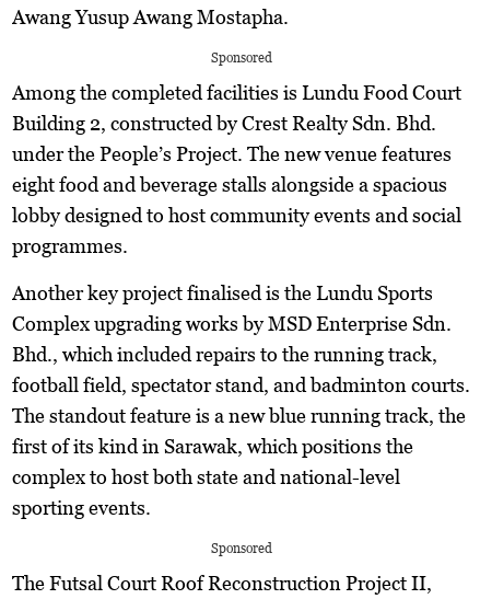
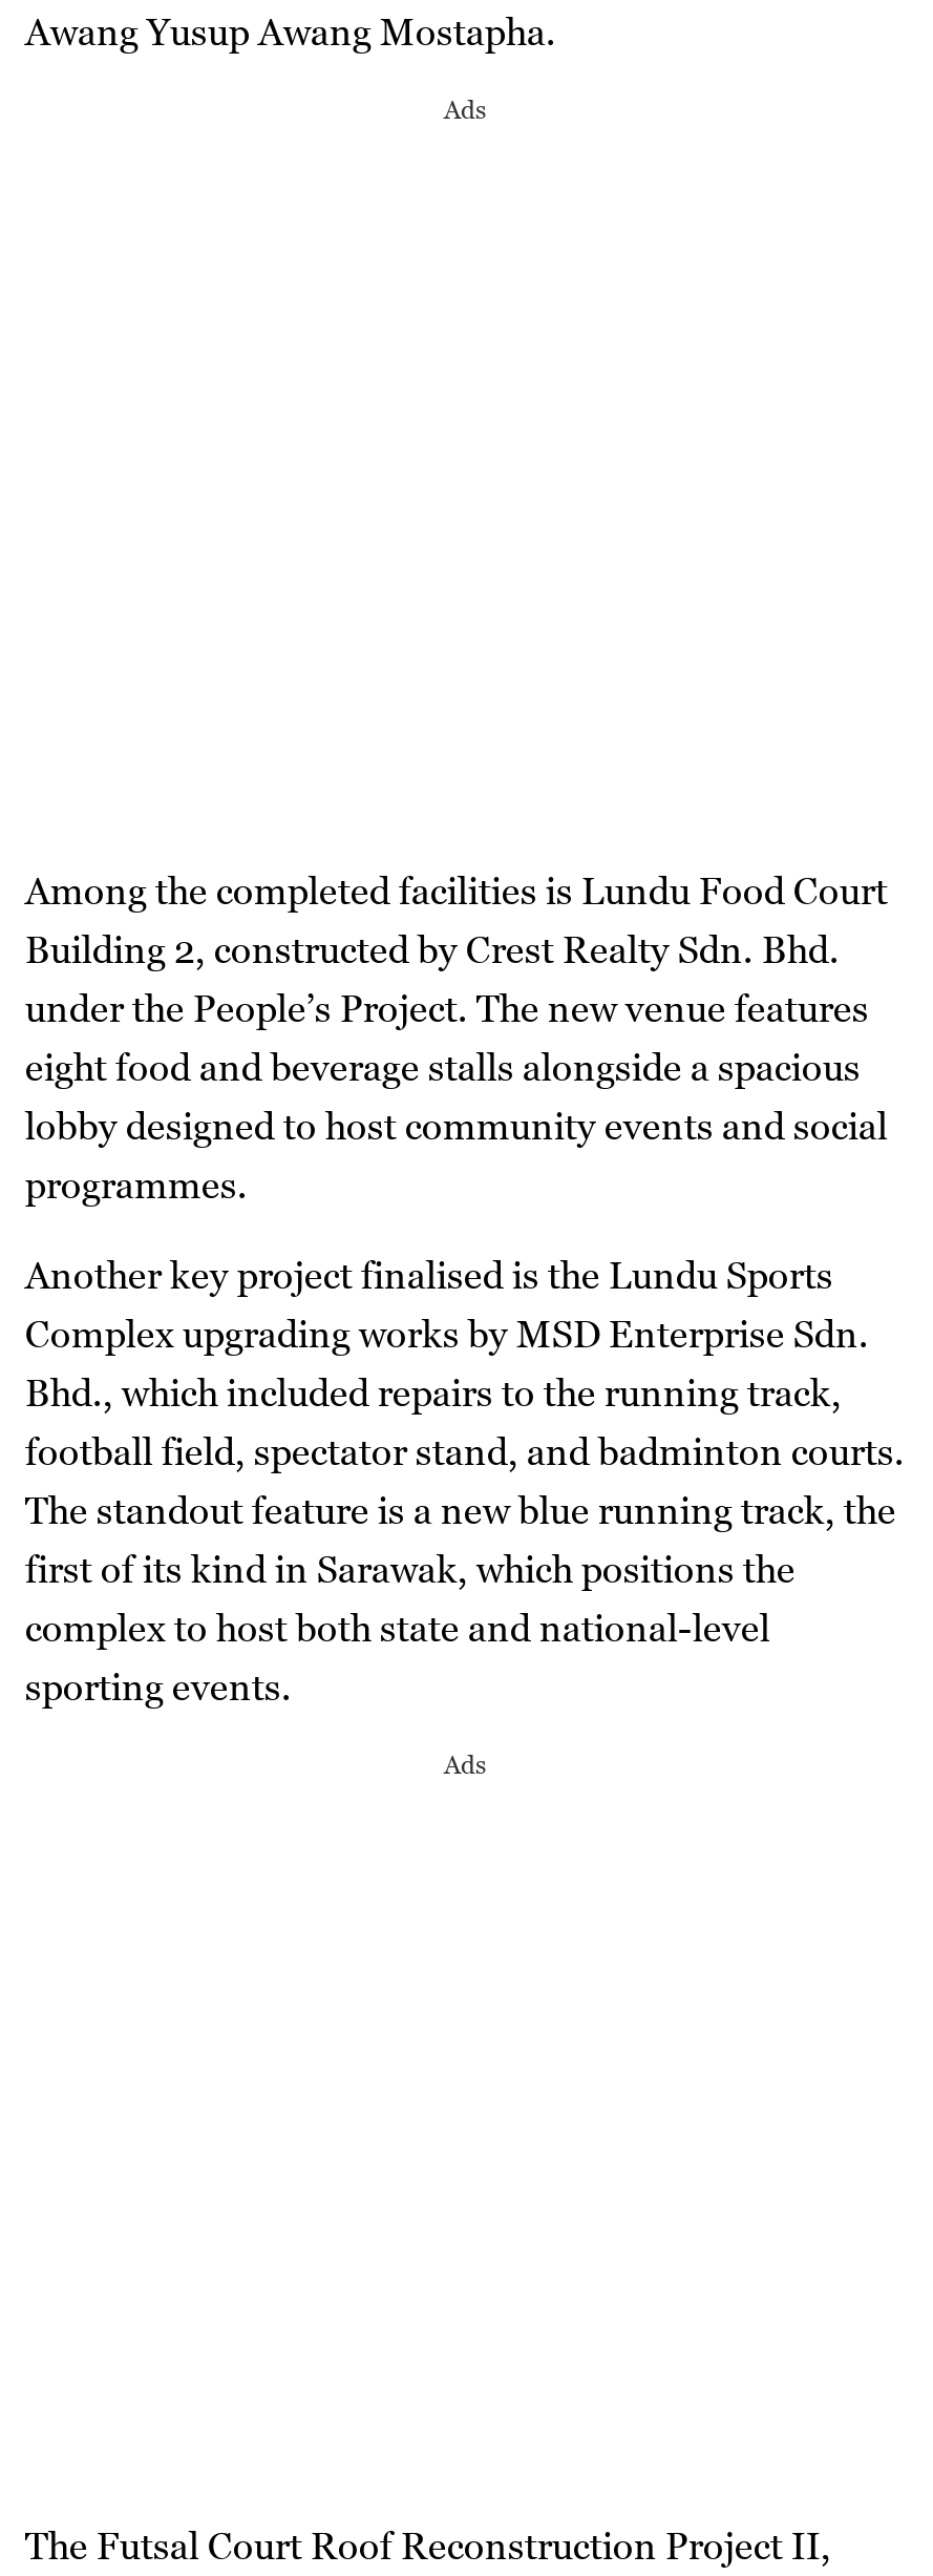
[211,49,272,65] Sponsored -> [444,93,486,124] Ads
[211,540,272,556] Sponsored -> [444,1748,486,1779] Ads

